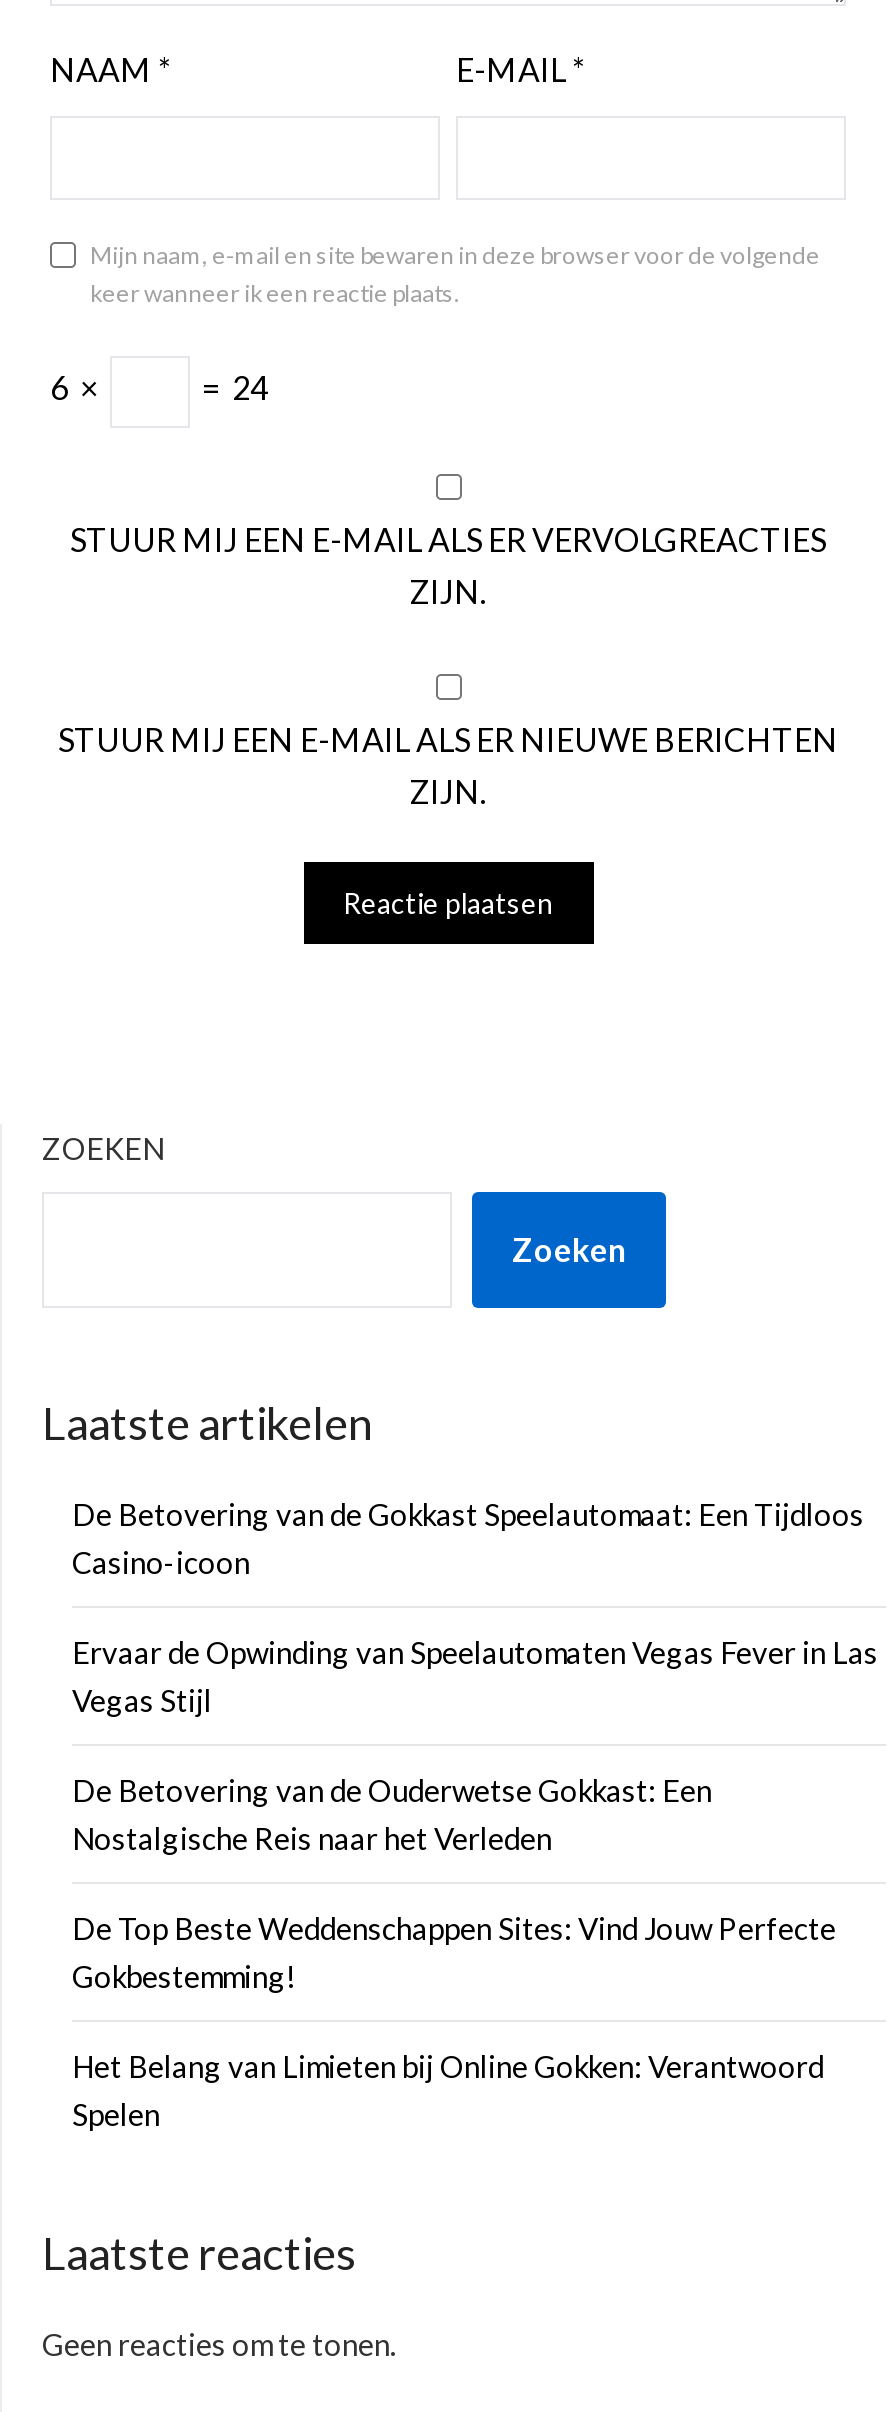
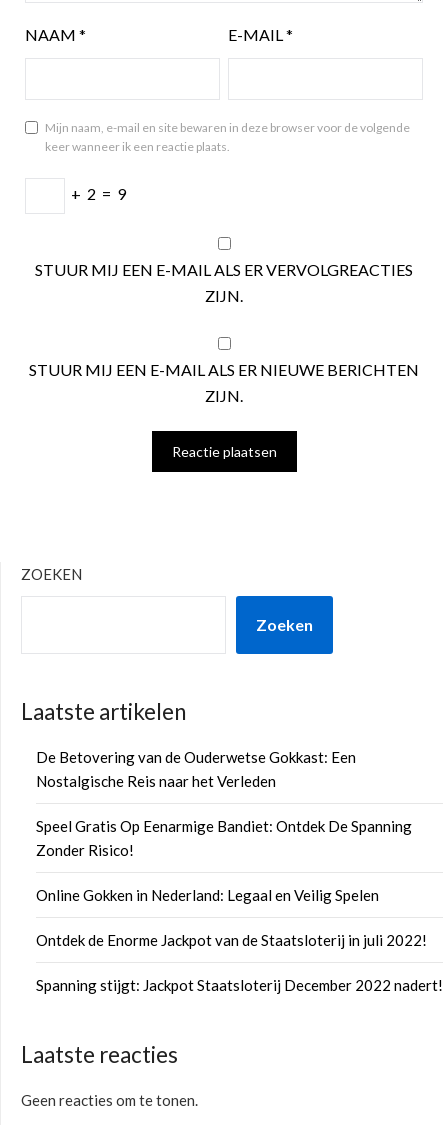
[50,368,268,406] 6 × | = 24 -> [68,184,126,203] + 2 = 9
[72,1496,878,1718] De Betovering van de Gokkast Speelautomaat: Een Tijdloos | Casino-icoon | Ervaar de Opwinding van Speelautomaten Vegas Fever in Las | Vegas Stijl -> none
moved [72,1772,712,1856] -> [36,748,356,790]: De Betovering van de Ouderwetse Gokkast: Een | Nostalgische Reis naar het Verleden
[72,1910,836,2132] De Top Beste Weddenschappen Sites: Vind Jouw Perfecte | Gokbestemming! | Het Belang van Limieten bij Online Gokken: Verantwoord | Spelen -> [36,817,443,994] Speel Gratis Op Eenarmige Bandiet: Ontdek De Spanning | Zonder Risico! | Online Gokken in Nederland: Legaal en Veilig Spelen | Ontdek de Enorme Jackpot van de Staatsloterij in juli 2022! | Spanning stijgt: Jackpot Staatsloterij December 2022 nadert!

